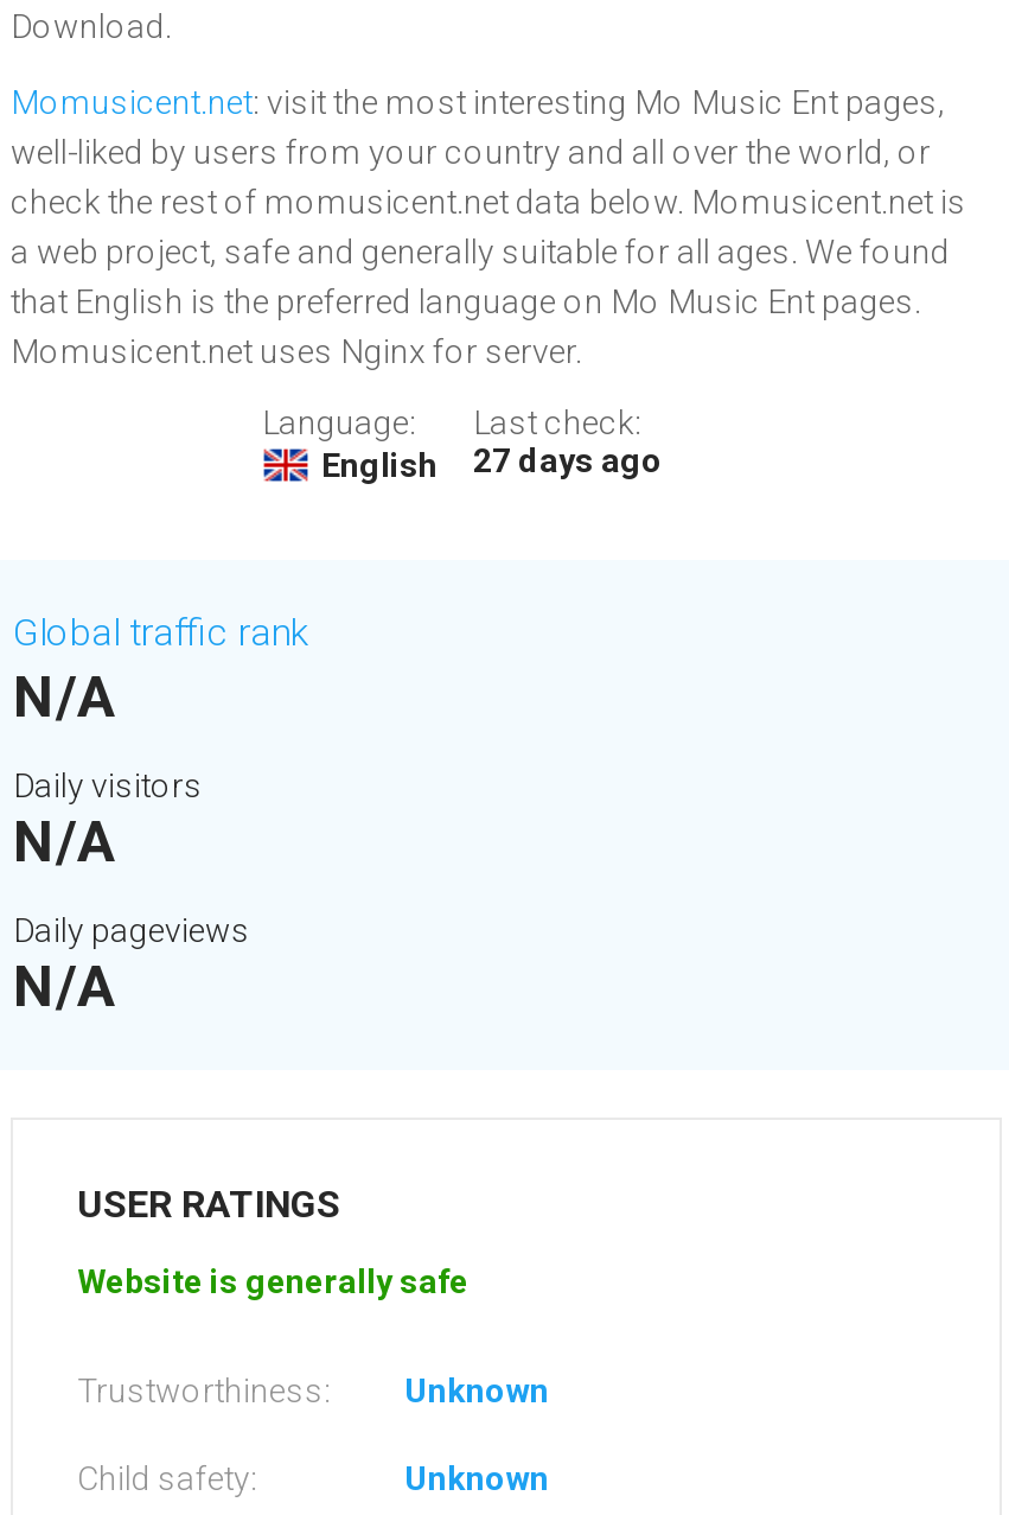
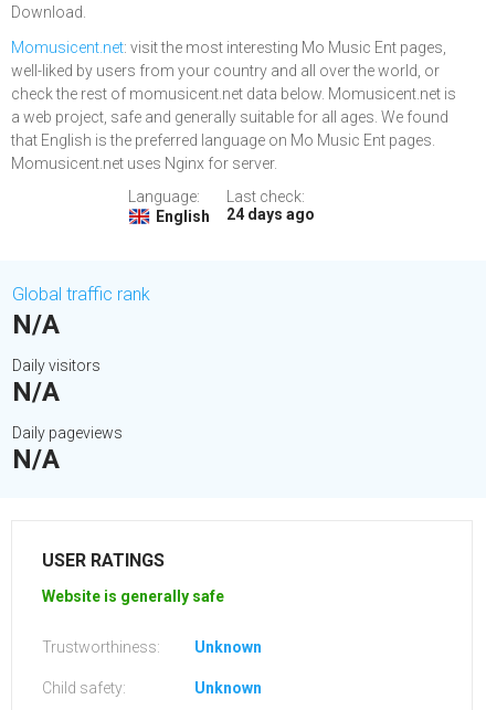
[321,442,663,484] English 27 days ago -> [156,205,315,225] English 24 days ago

